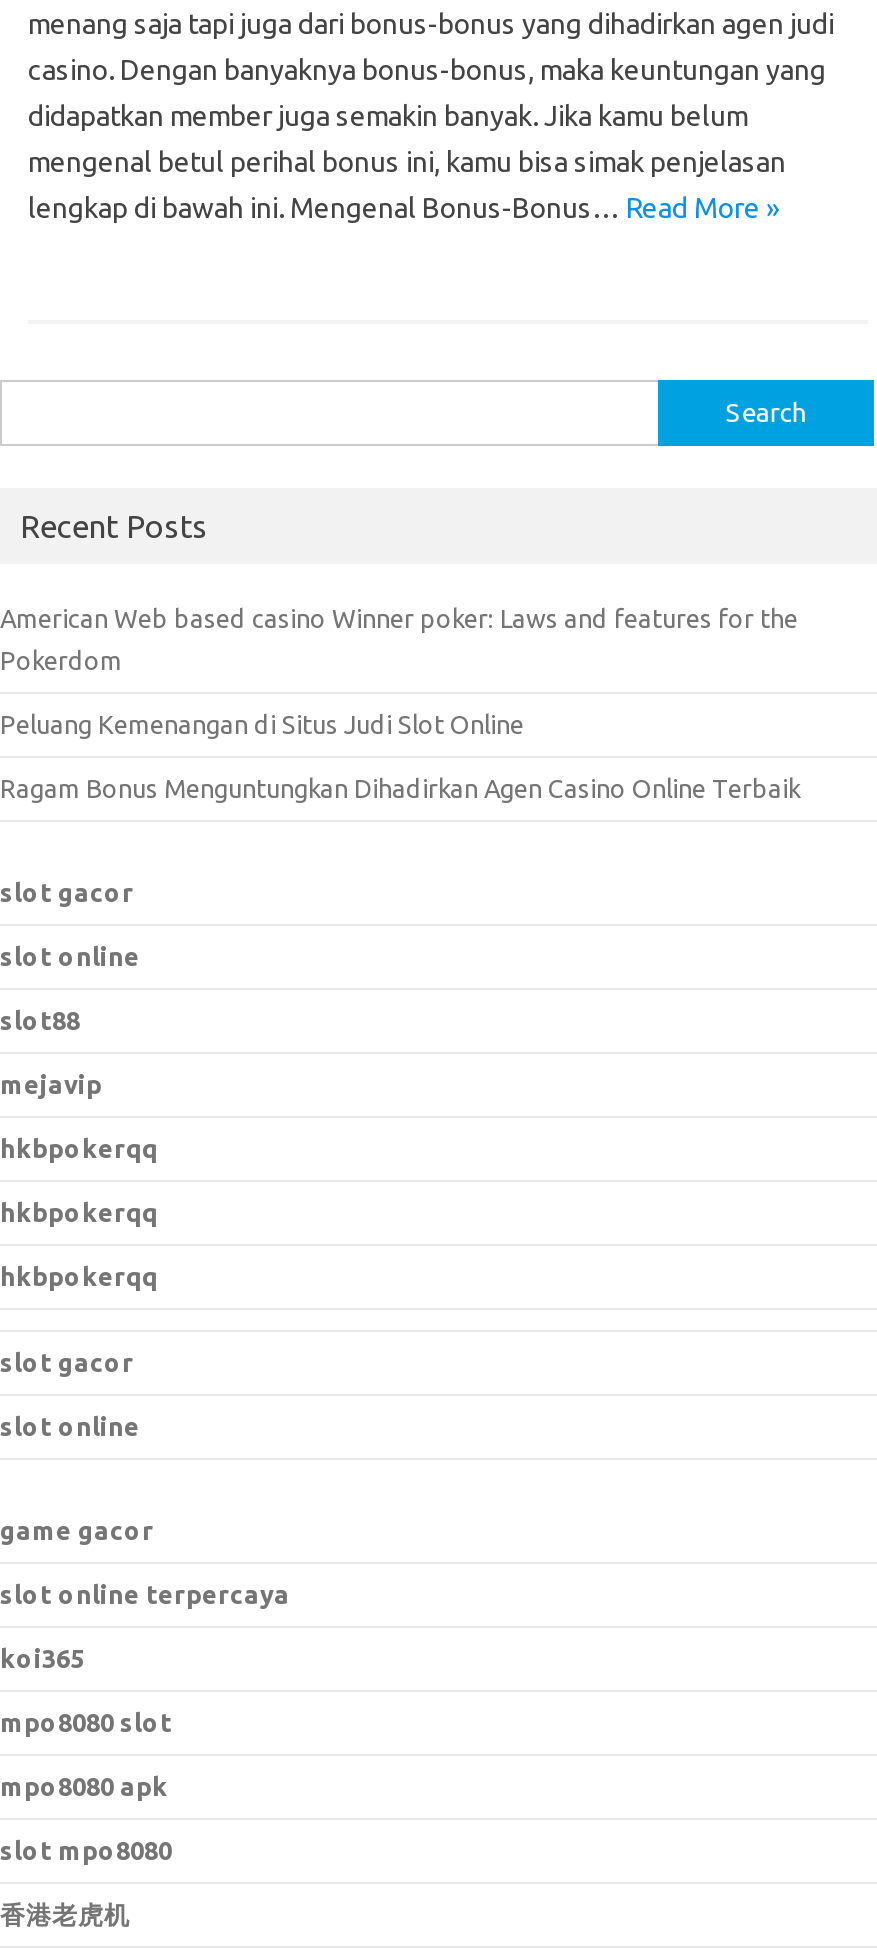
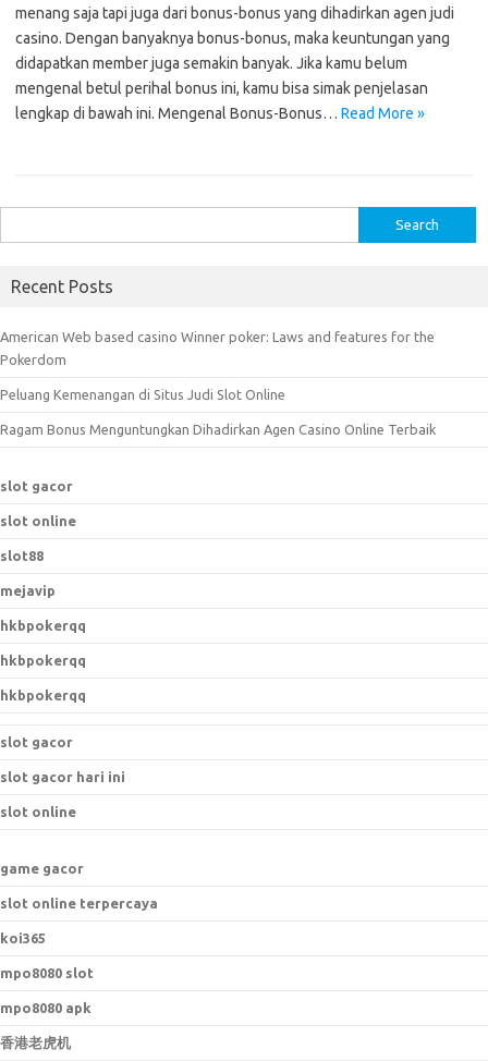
none -> [0,769,125,784] slot gacor hari ini
moved [0,1412,290,1800] -> [0,804,158,1015]: slot online | game gacor | slot online terpercaya | koi365 | mpo8080 slot | mpo8080 apk
[0,1836,172,1864] slot mpo8080 -> none

